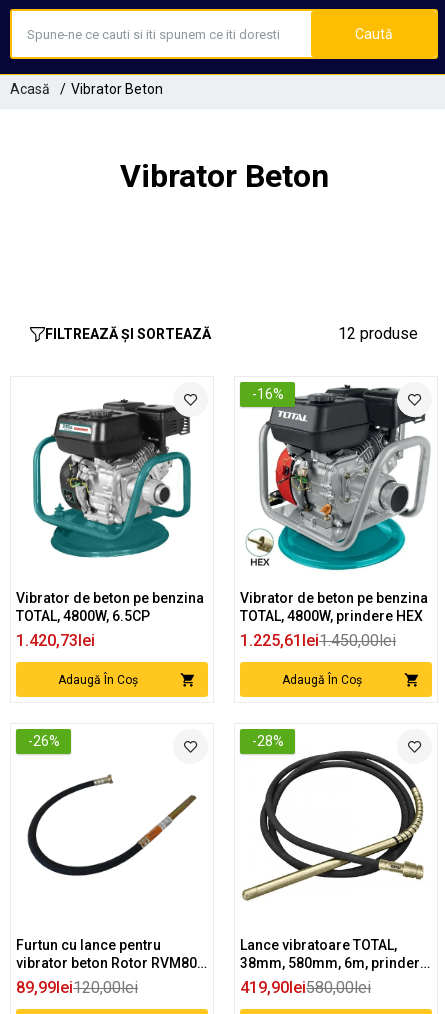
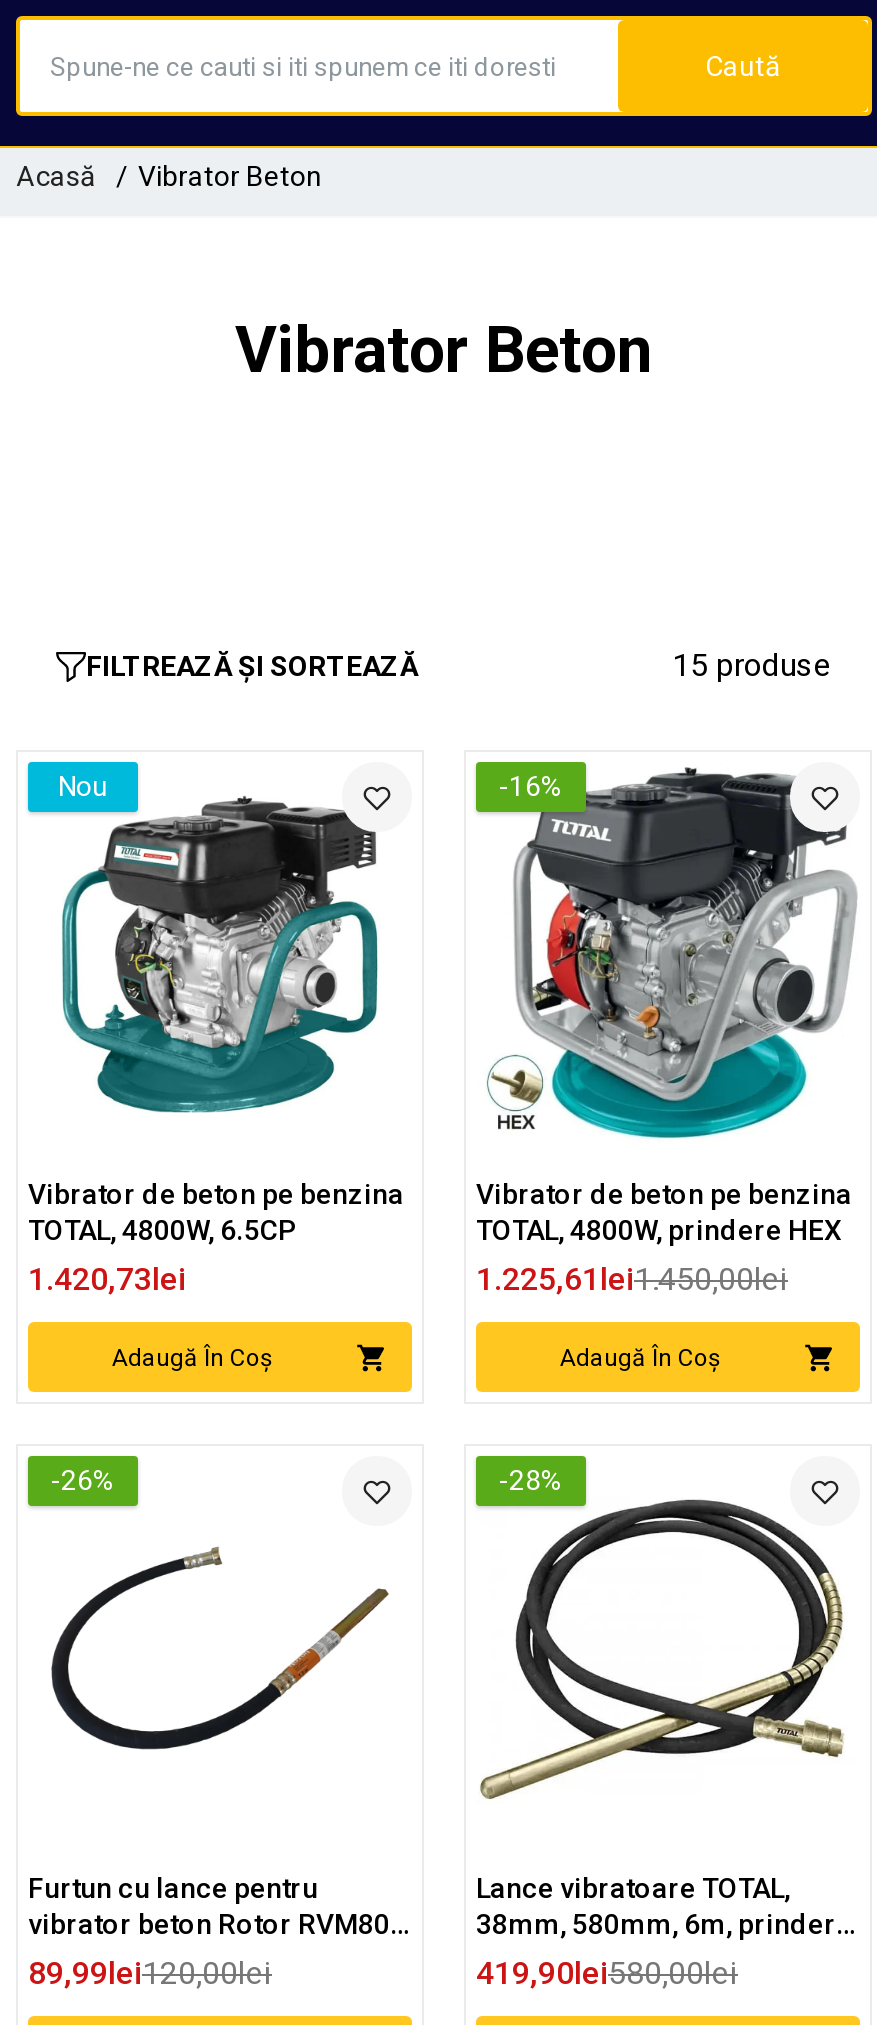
[338,324,418,343] 12 produse -> [58,646,832,802] 15 produse | Nou

